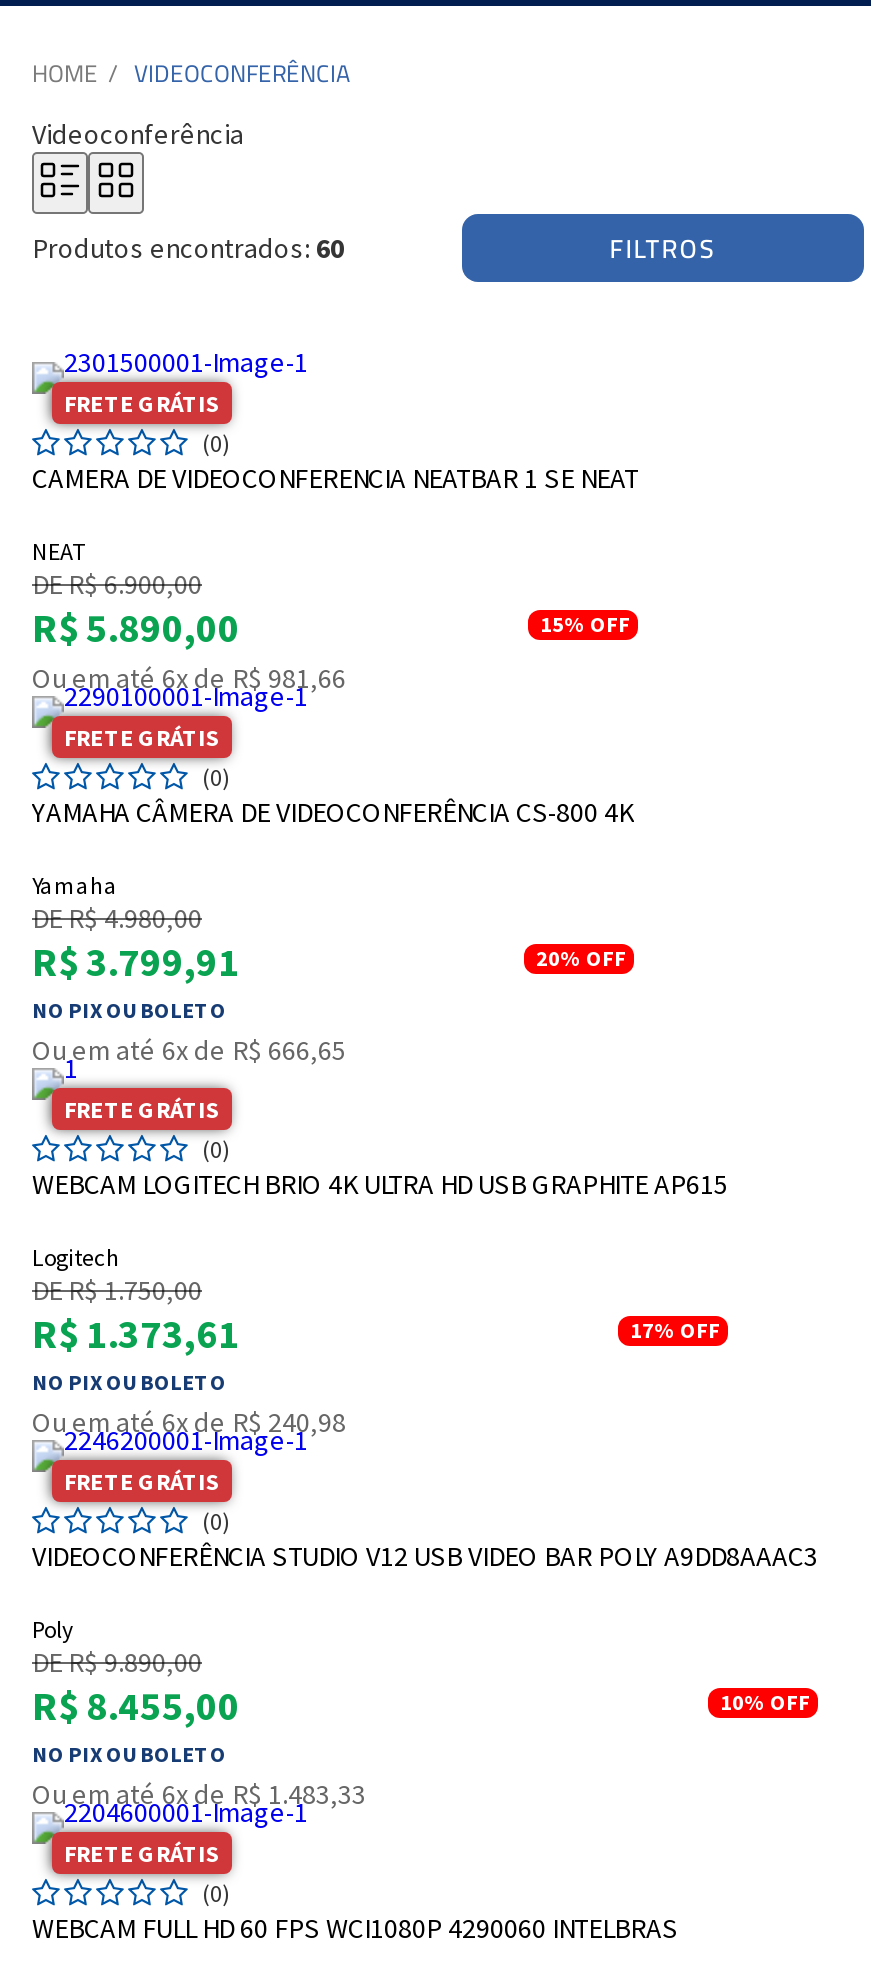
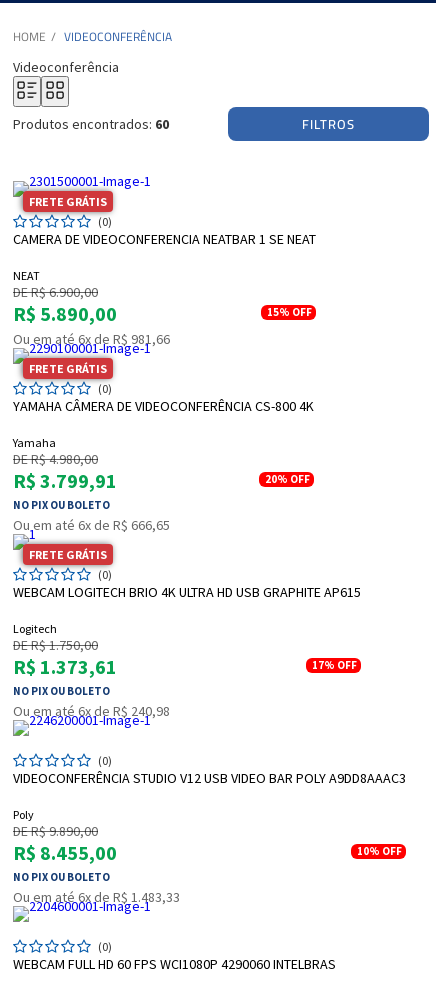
[64,1465,220,1495] FRETE GRÁTIS -> none
[64,1838,220,1868] FRETE GRÁTIS -> none

